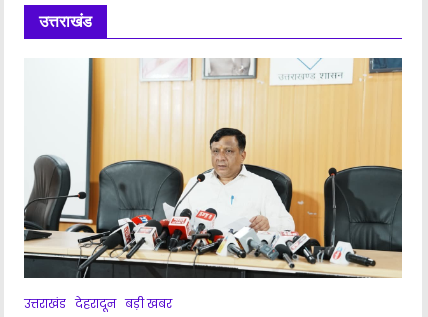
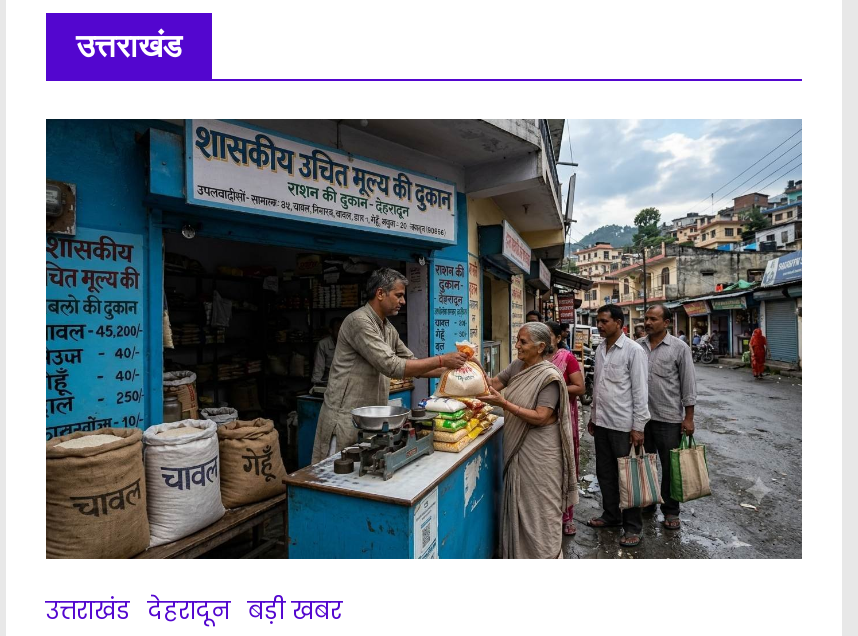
[24,57,403,279] [image] -> [44,117,804,561] [image]

